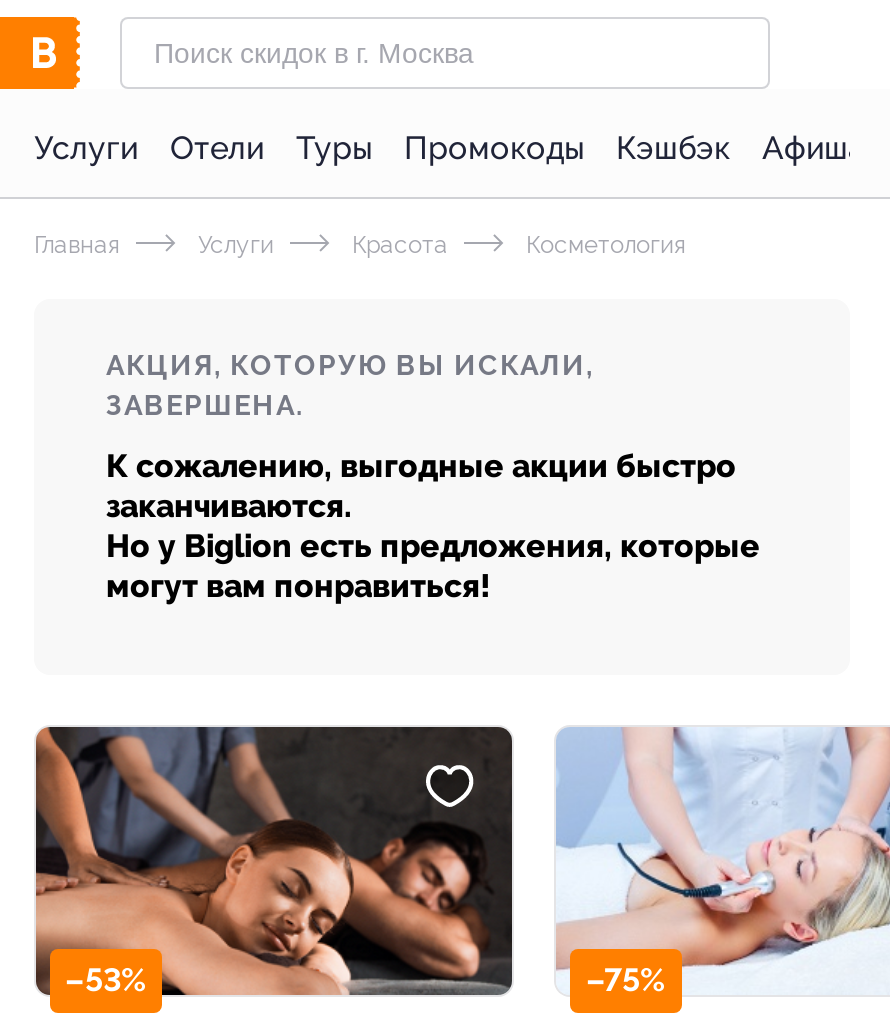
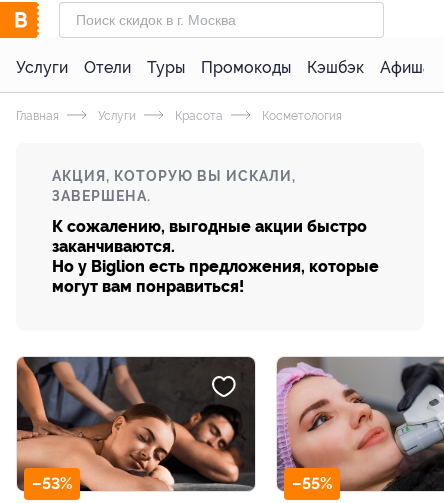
[556,727,884,999] [image] | –75% -> [276,356,441,493] [image] | –55%

